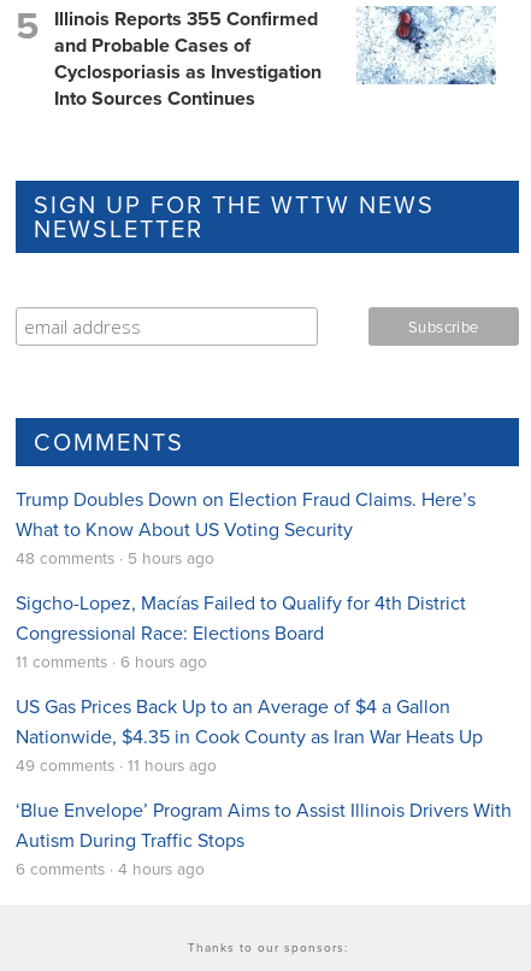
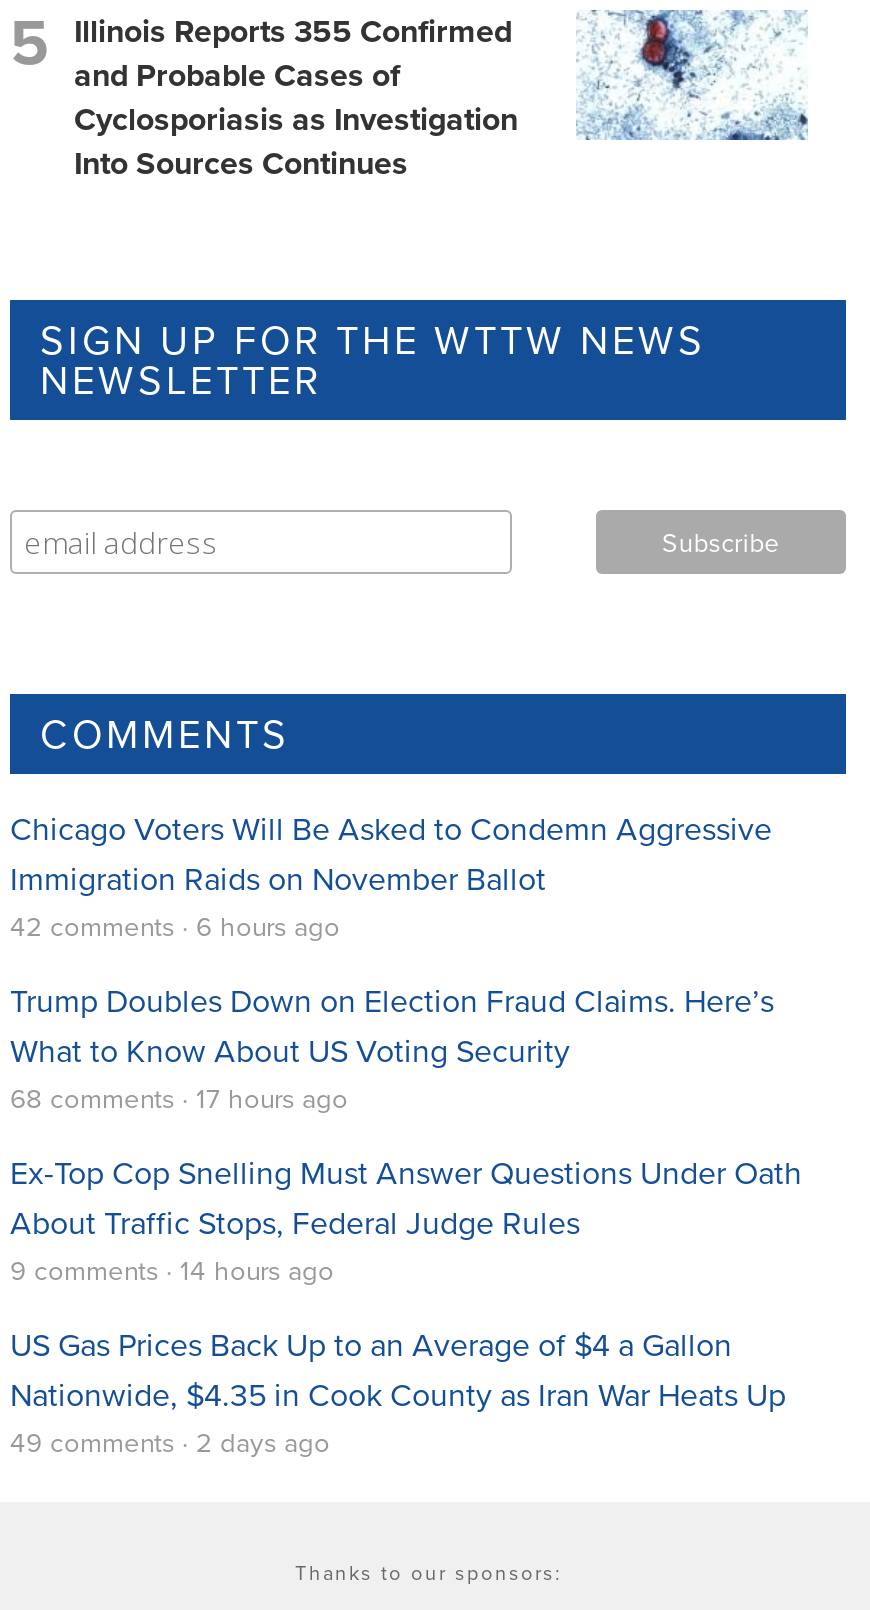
none -> [10,805,772,943] Chicago Voters Will Be Asked to Condemn Aggressive | Immigration Raids on November Ballot | 42 comments · 6 hours ago
moved [16,485,476,542] -> [10,977,774,1071]: Trump Doubles Down on Election Fraud Claims. Here’s | What to Know About US Voting Security
[16,545,214,568] 48 comments · 5 hours ago -> [10,1077,348,1115] 68 comments · 17 hours ago
[16,589,466,672] Sigcho-Lopez, Macías Failed to Qualify for 4th District | Congressional Race: Elections Board | 11 comments · 6 hours ago -> [10,1149,802,1287] Ex-Top Cop Snelling Must Answer Questions Under Oath | About Traffic Stops, Federal Judge Rules | 9 comments · 14 hours ago
moved [16,692,483,749] -> [10,1321,786,1415]: US Gas Prices Back Up to an Average of $4 a Gallon | Nationwide, $4.35 in Cook County as Iran War Heats Up
[16,752,512,879] 49 comments · 11 hours ago | ‘Blue Envelope’ Program Aims to Assist Illinois Drivers With | Autism During Traffic Stops | 6 comments · 4 hours ago -> [10,1421,330,1459] 49 comments · 2 days ago

